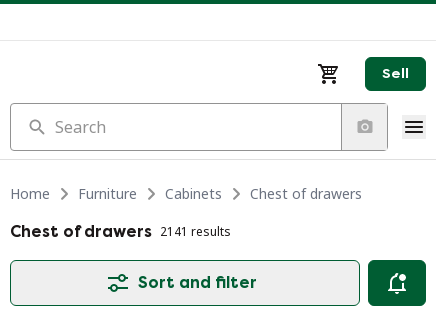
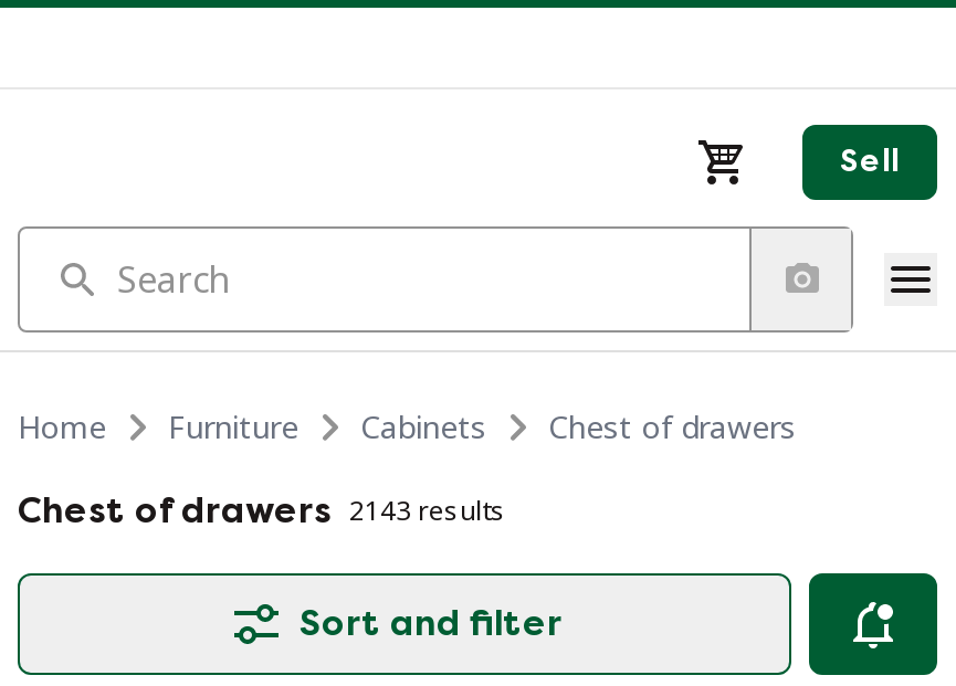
[10,222,231,241] Chest of drawers 2141 results -> [18,489,506,531] Chest of drawers 2143 results

